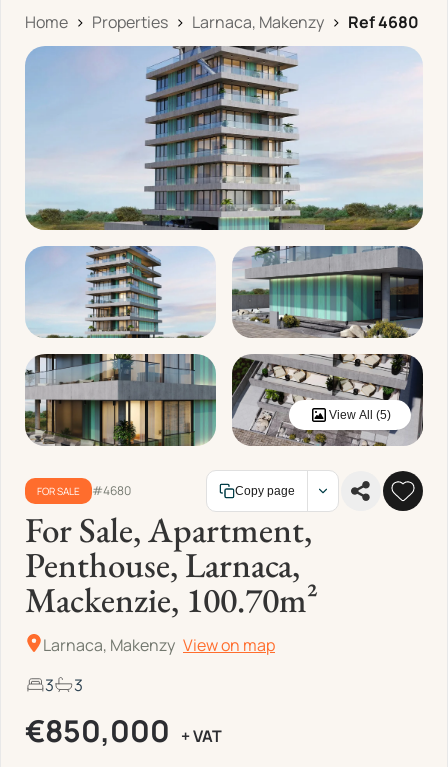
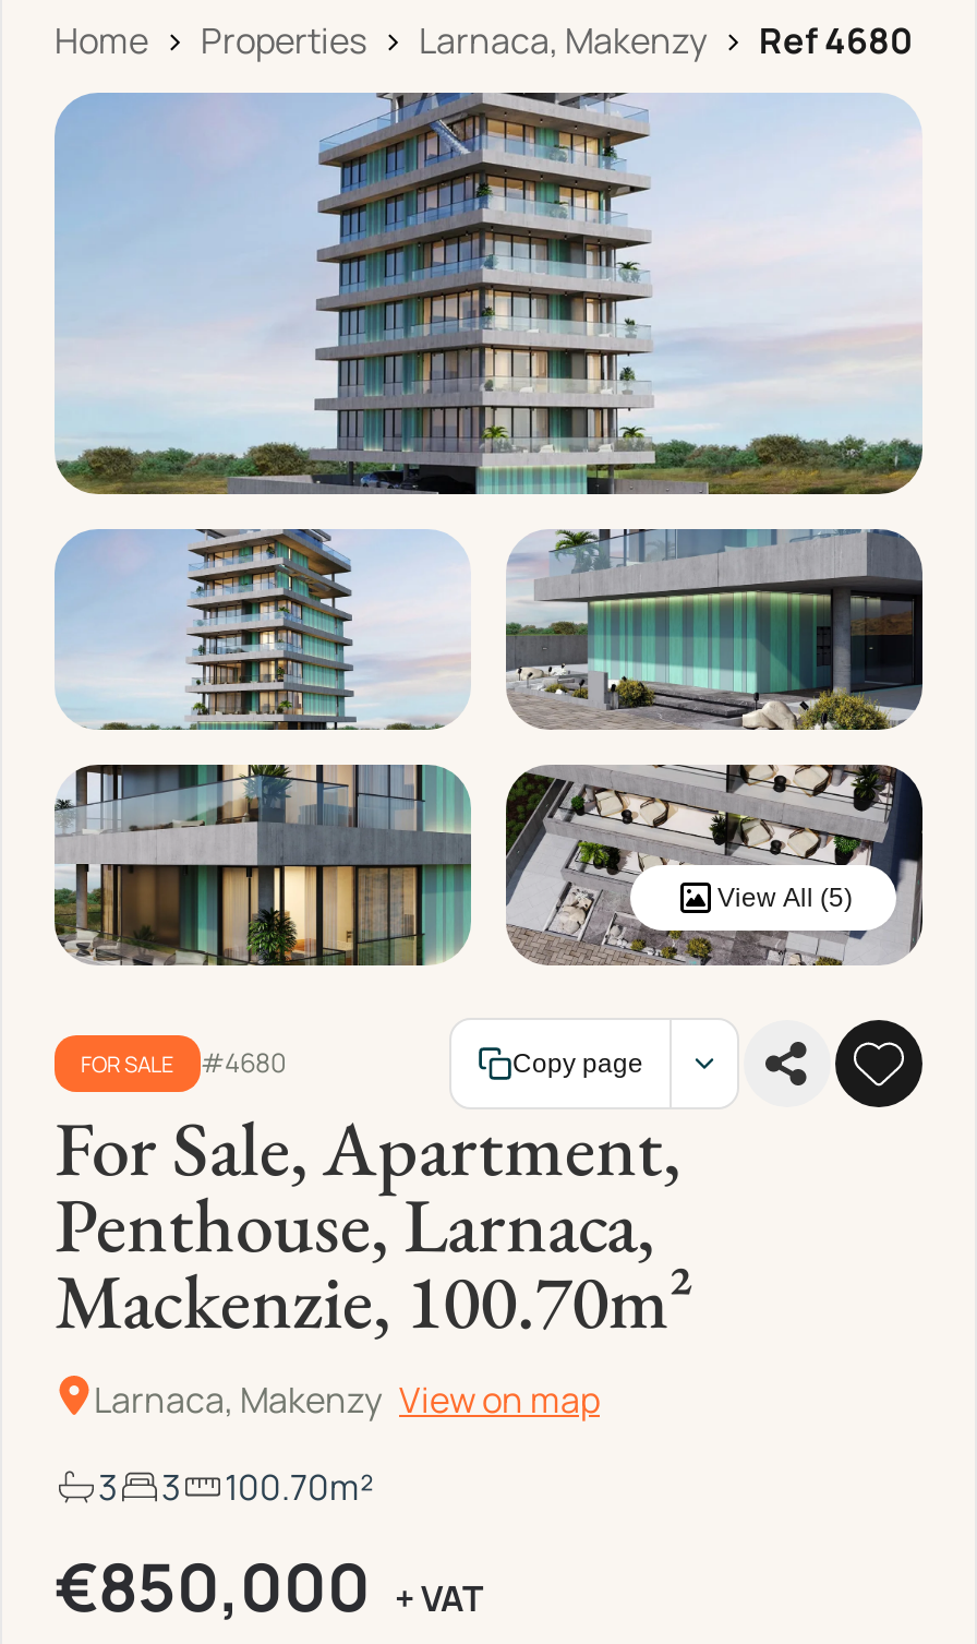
none -> [225,1463,373,1511] 100.70m²

